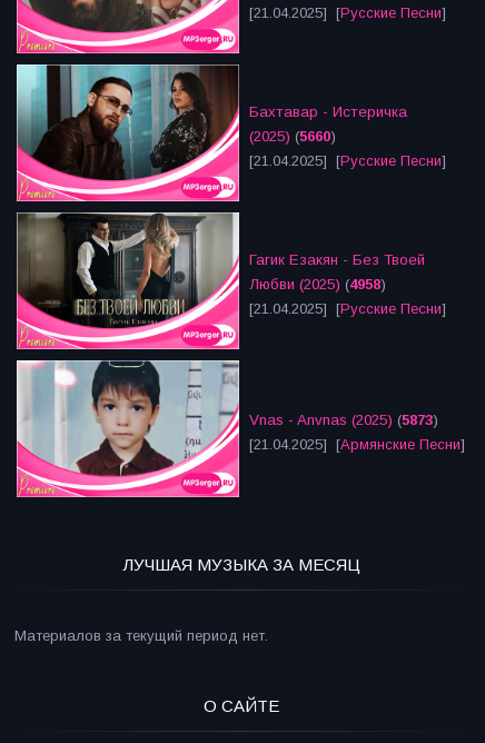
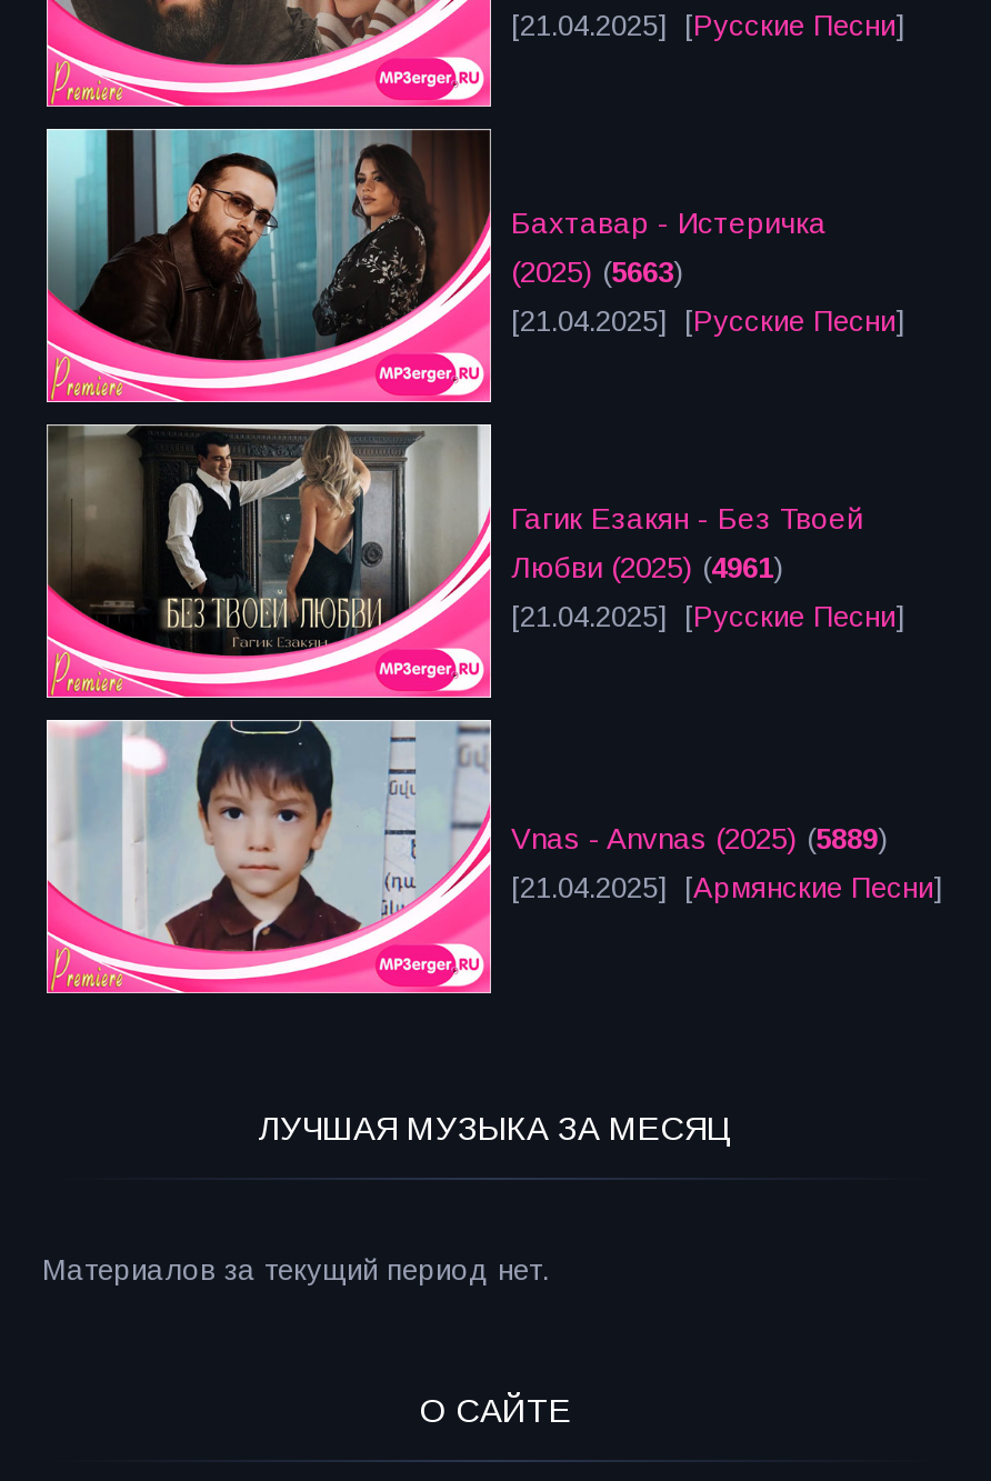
[249,128,336,145] (2025) (5660) -> [511,256,684,290] (2025) (5663)
[249,276,386,293] Любви (2025) (4958) -> [511,552,784,585] Любви (2025) (4961)
[249,412,438,429] Vnas - Anvnas (2025) (5873) -> [511,823,889,856] Vnas - Anvnas (2025) (5889)

